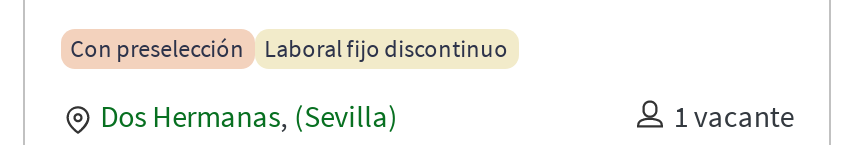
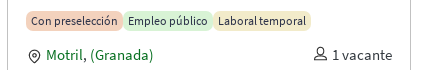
[264,33,508,63] Laboral fijo discontinuo -> [128,13,306,28] Empleo público | Laboral temporal
[100,97,398,135] Dos Hermanas, (Sevilla) -> [46,45,154,64] Motril, (Granada)

